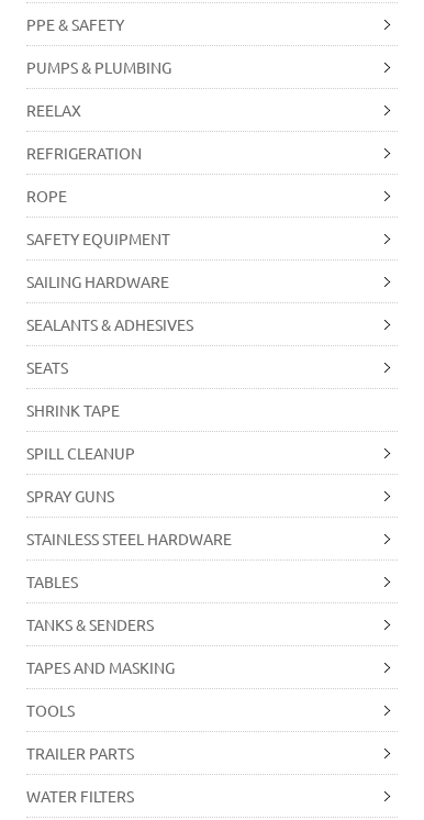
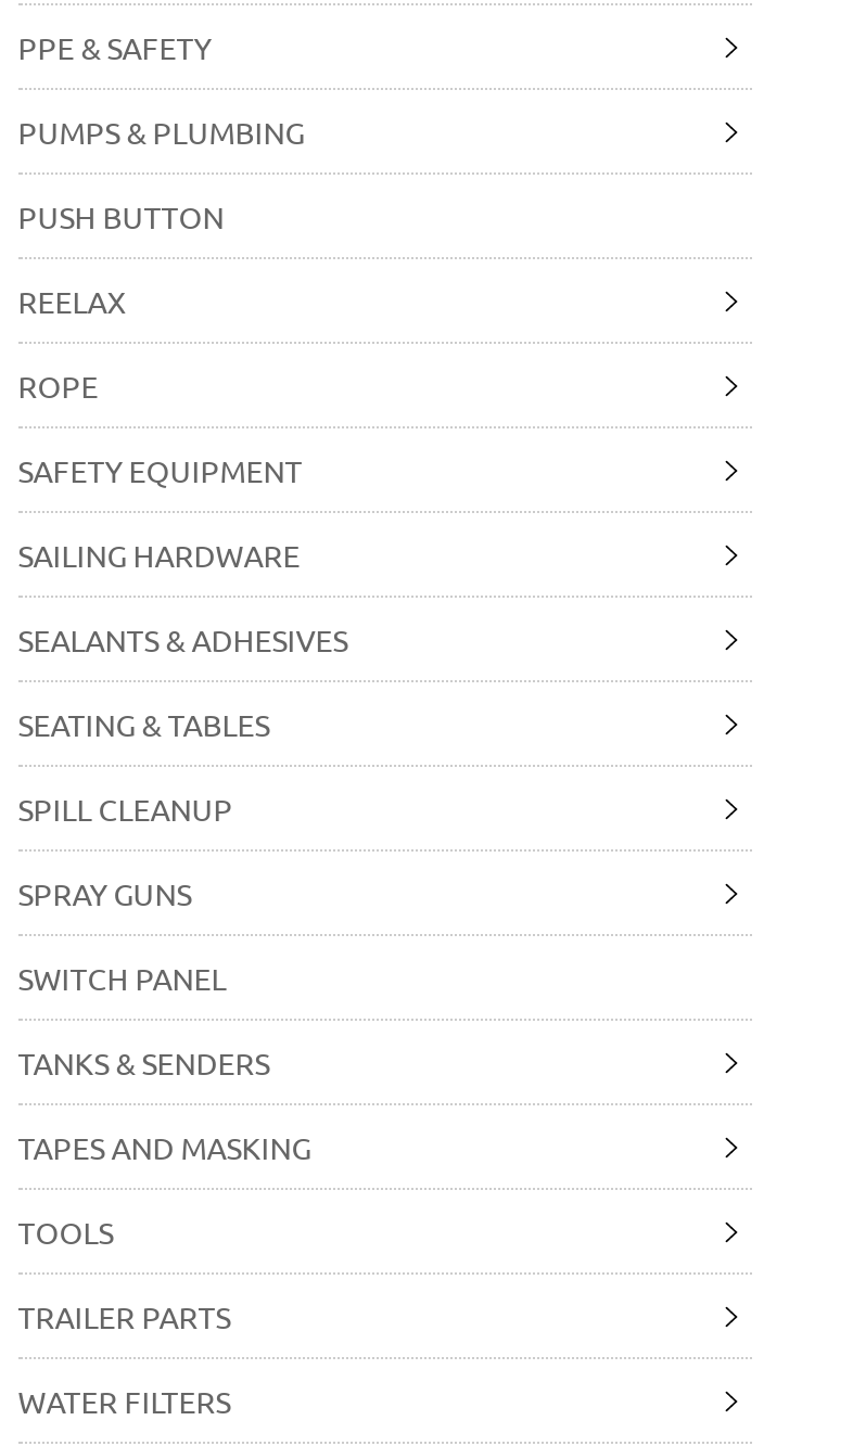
none -> [18,196,224,235] PUSH BUTTON
moved [26,100,81,120] -> [18,281,127,320]: REELAX
[26,143,141,163] REFRIGERATION -> none
[26,357,120,420] SEATS | SHRINK TAPE -> [18,704,270,743] SEATING & TABLES
[26,529,232,591] STAINLESS STEEL HARDWARE | TABLES -> [18,958,226,997] SWITCH PANEL

